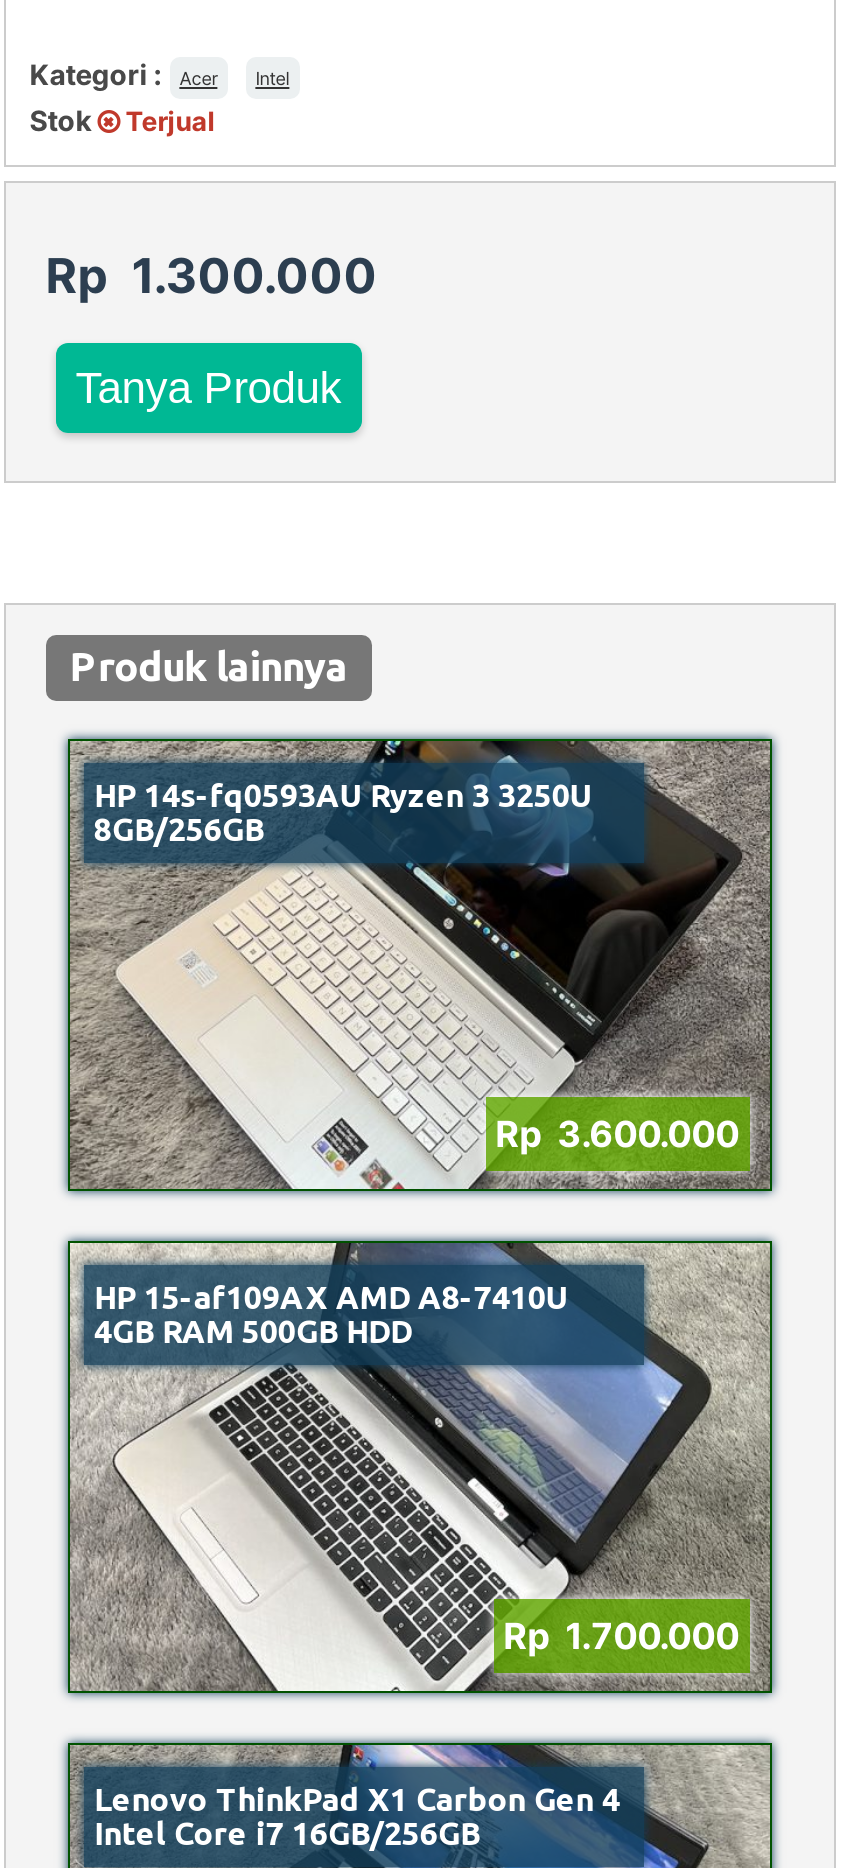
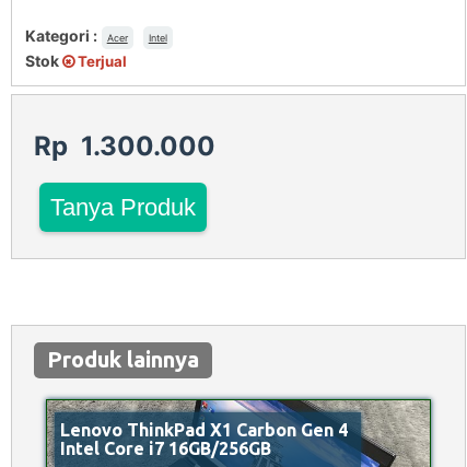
[68,739,772,1197] [image] | HP 14s-fq0593AU Ryzen 3 3250U | 8GB/256GB -> none
[495,1112,739,1154] Rp 3.600.000 -> none
[64,1235,774,1705] [image] | HP 15-af109AX AMD A8-7410U | 4GB RAM 500GB HDD -> none
[503,1615,739,1657] Rp 1.700.000 -> none

